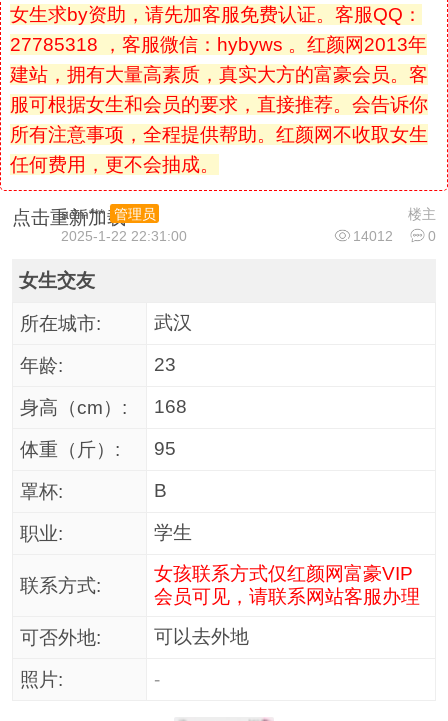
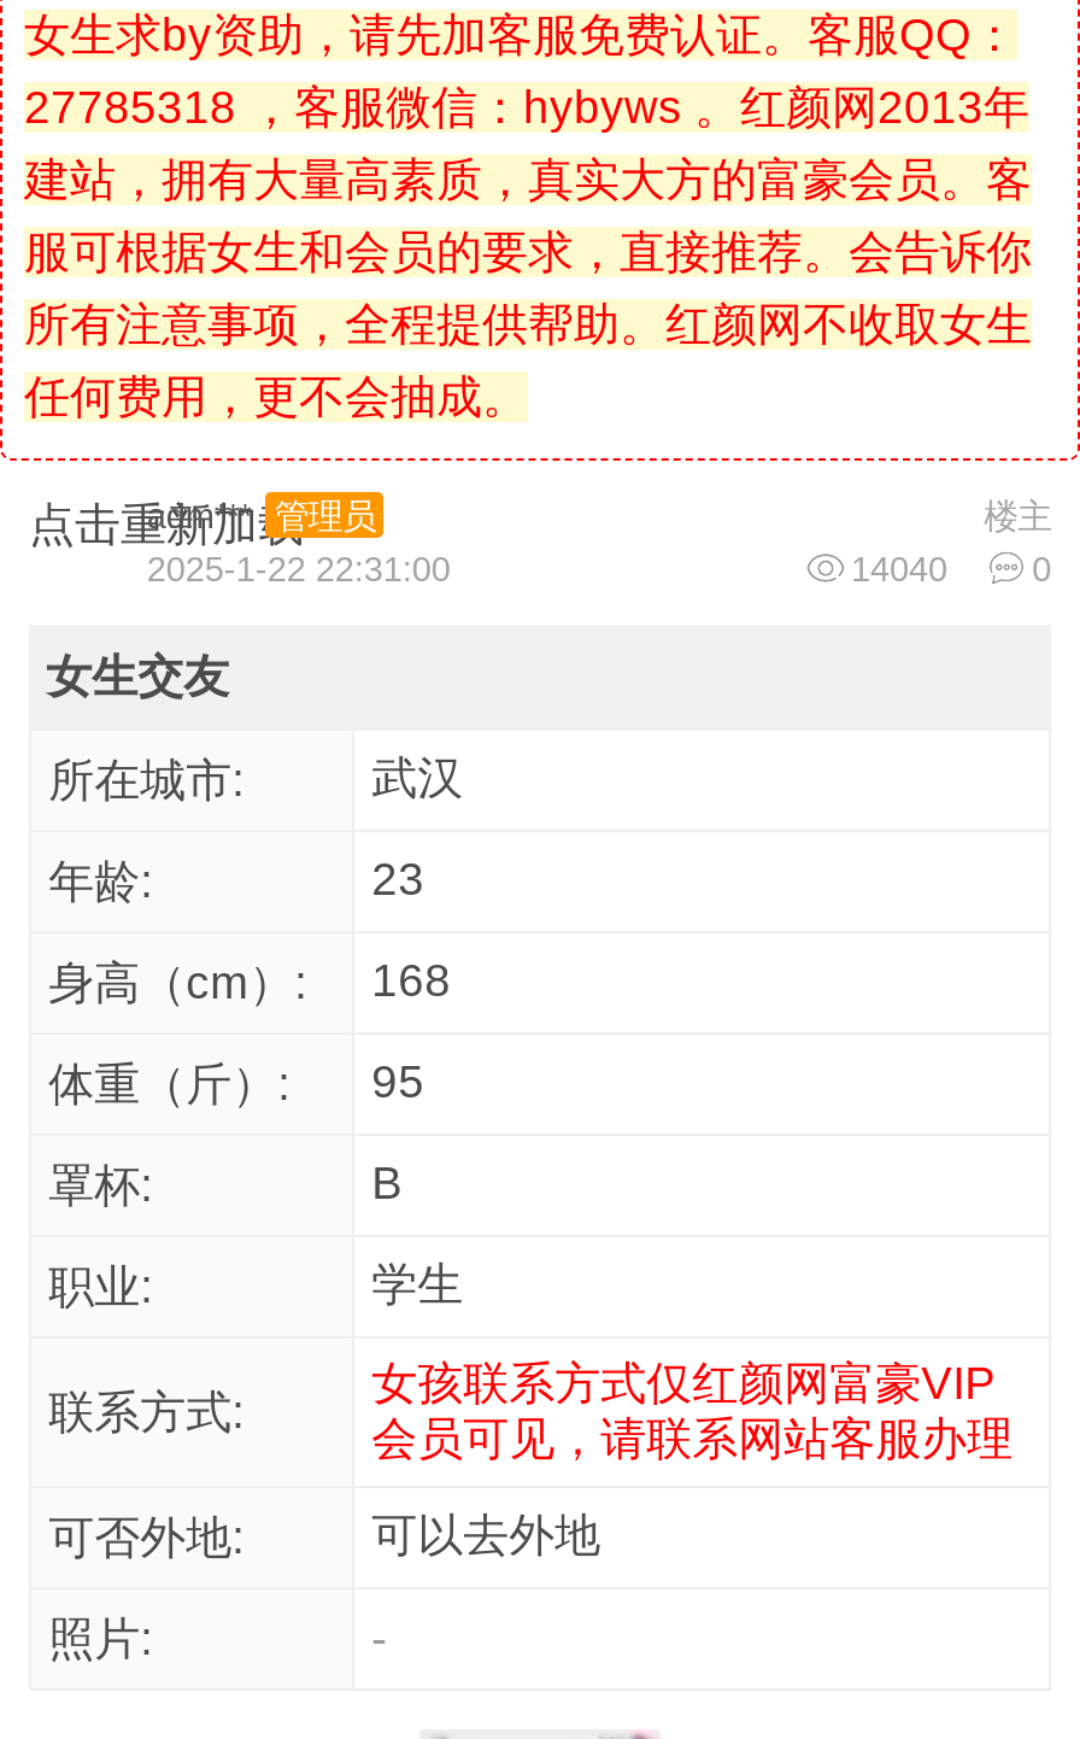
[353,228,436,244] 14012 0 -> [851,550,1051,588] 14040 0

